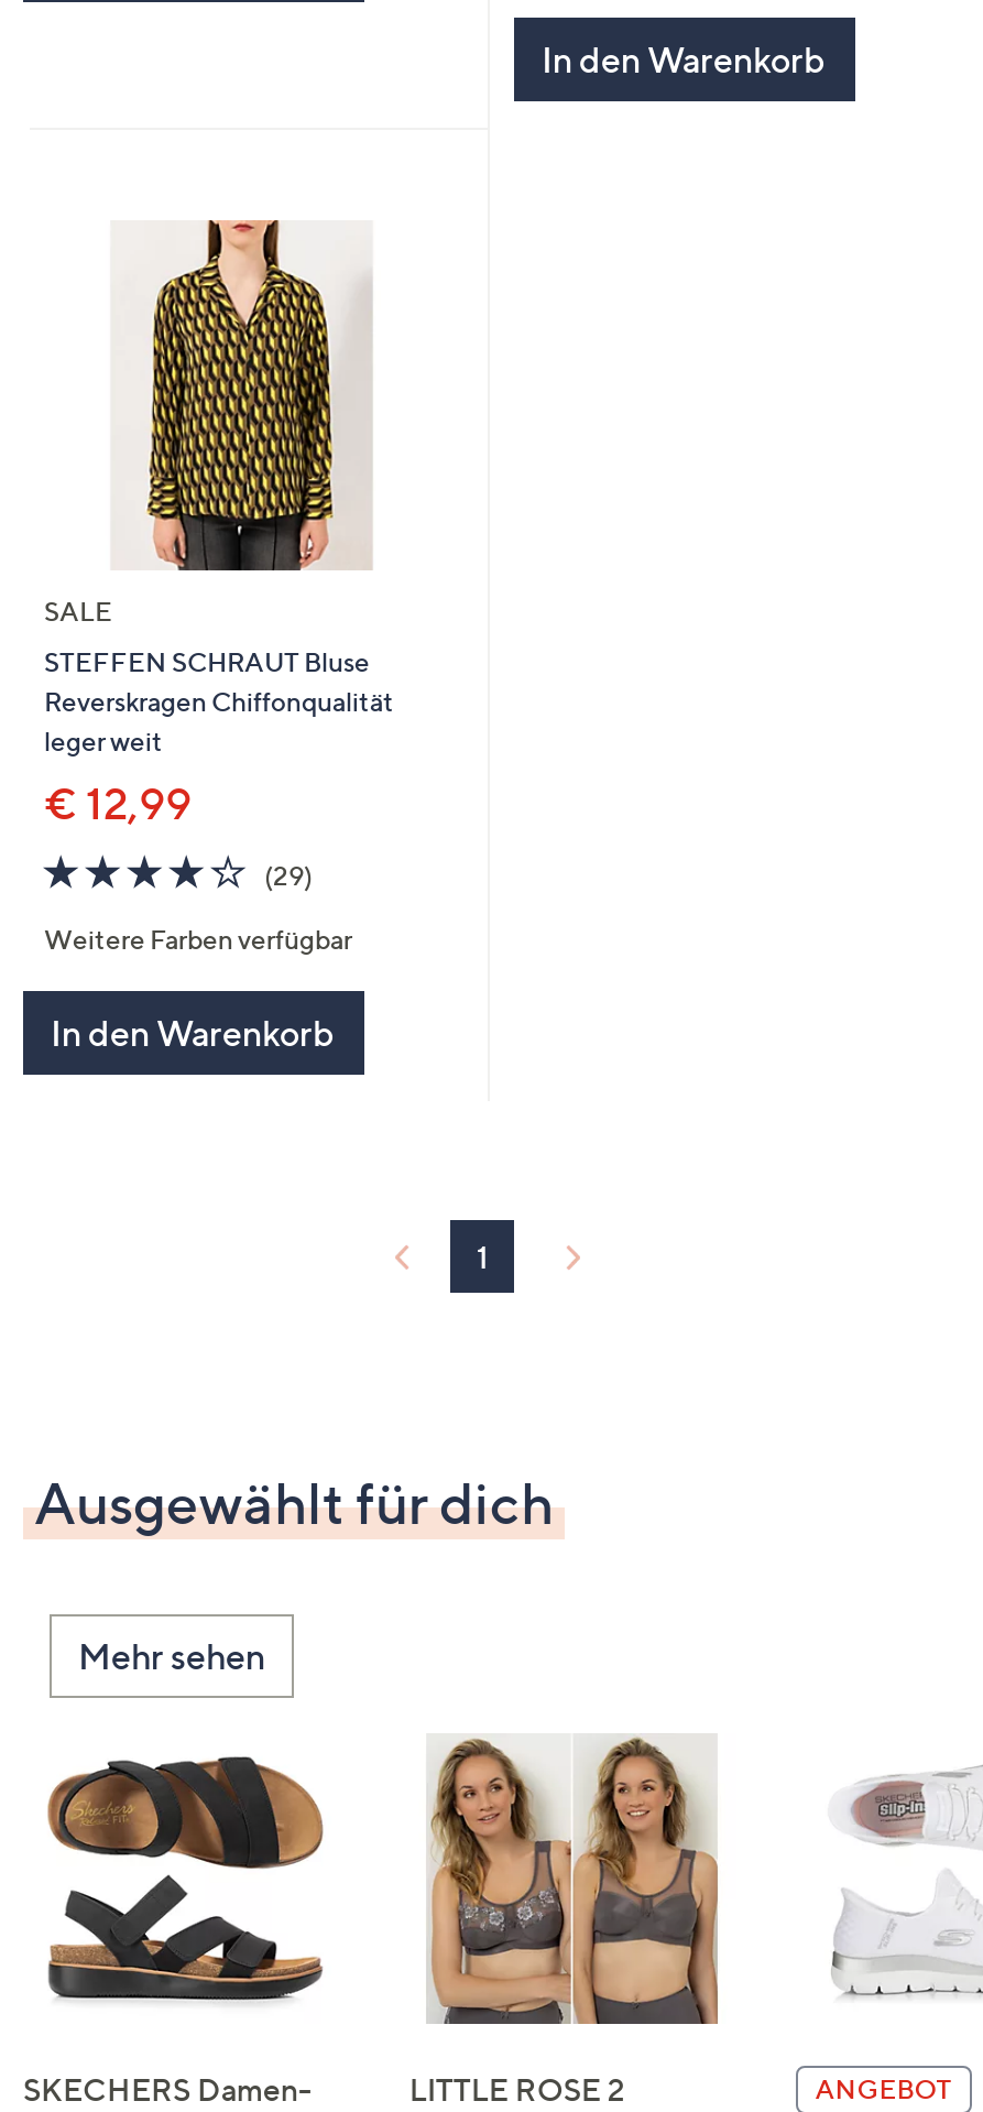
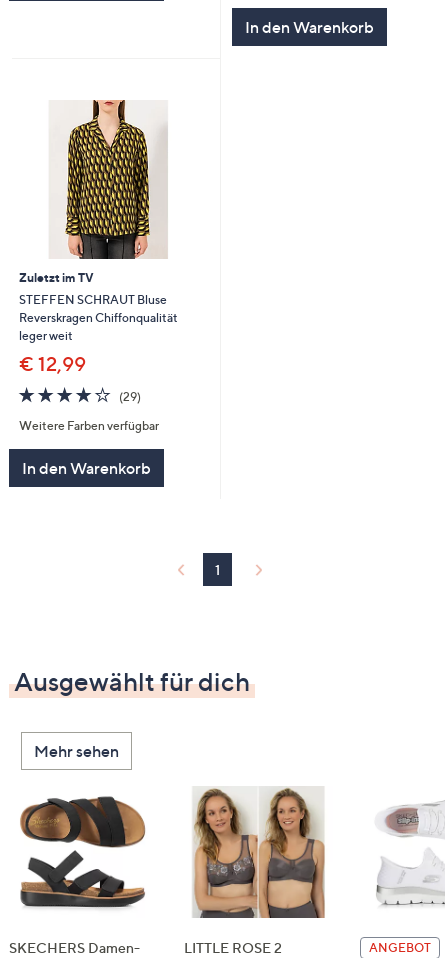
[44,595,112,628] SALE -> [18,270,93,285] Zuletzt im TV

